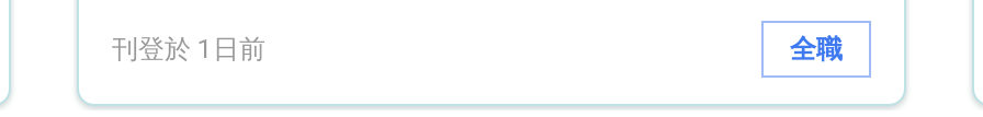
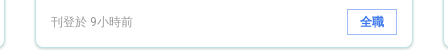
[112,33,265,63] 刊登於 1日前 -> [51,14,133,28] 刊登於 9小時前

